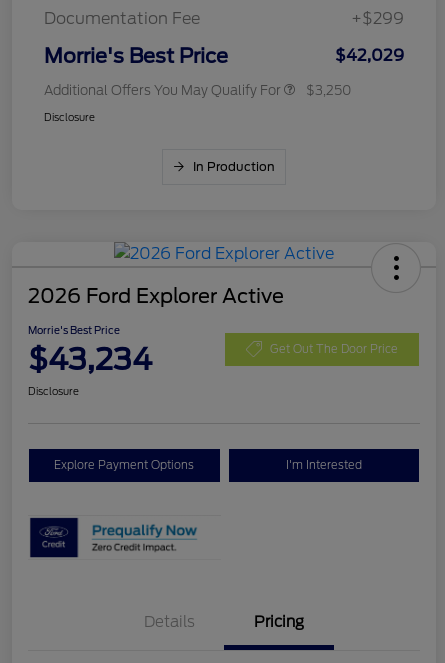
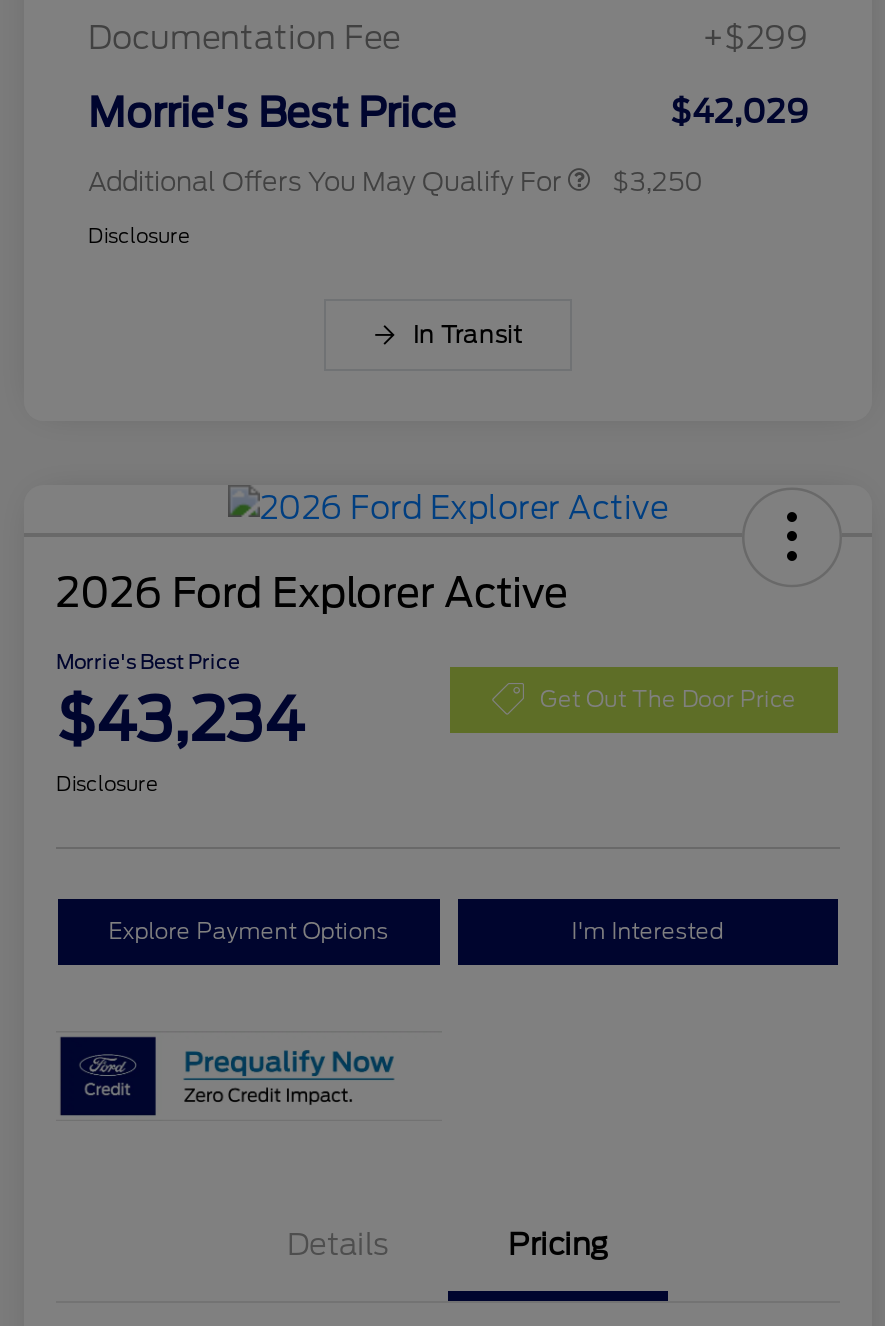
[193,159,275,174] In Production -> [413,320,523,350] In Transit

